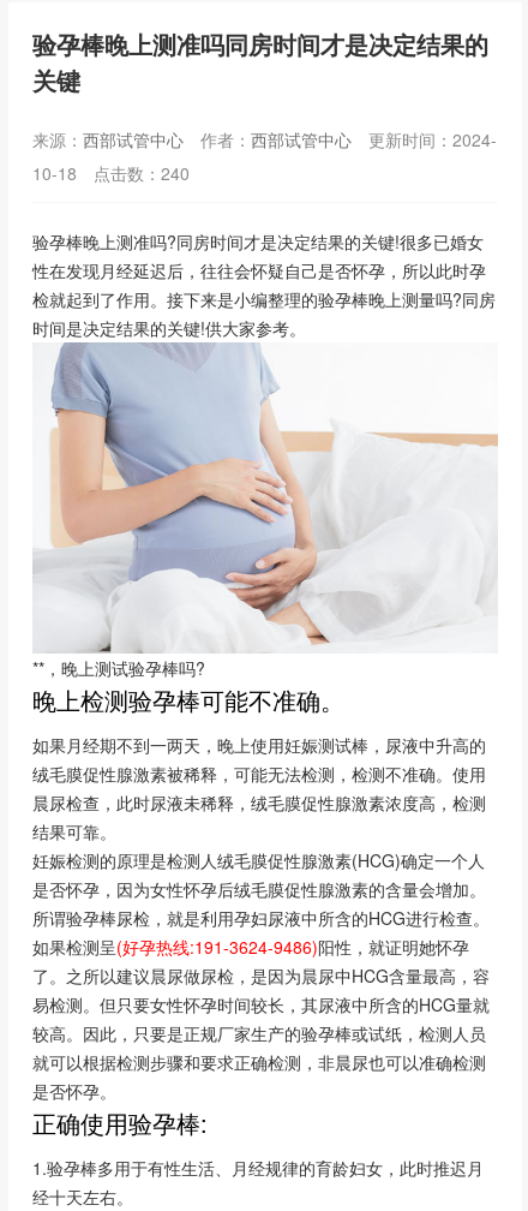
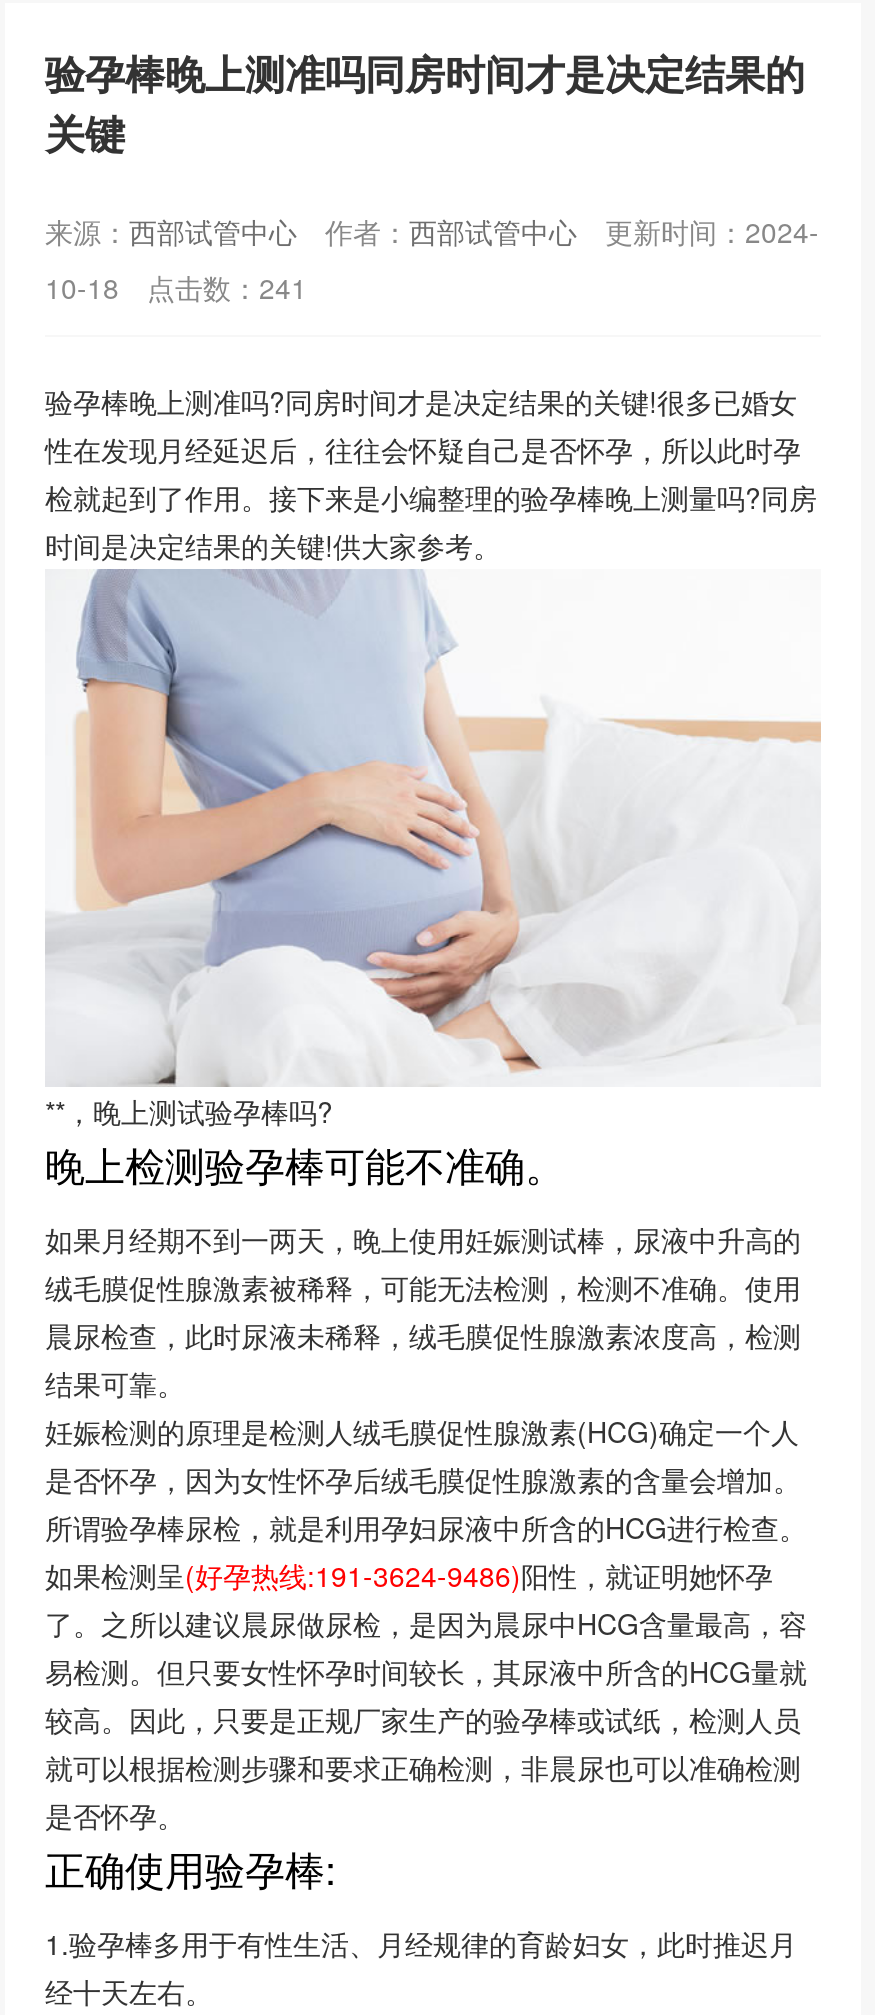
[32,161,190,185] 10-18 点击数：240 -> [45,267,307,307] 10-18 点击数：241

